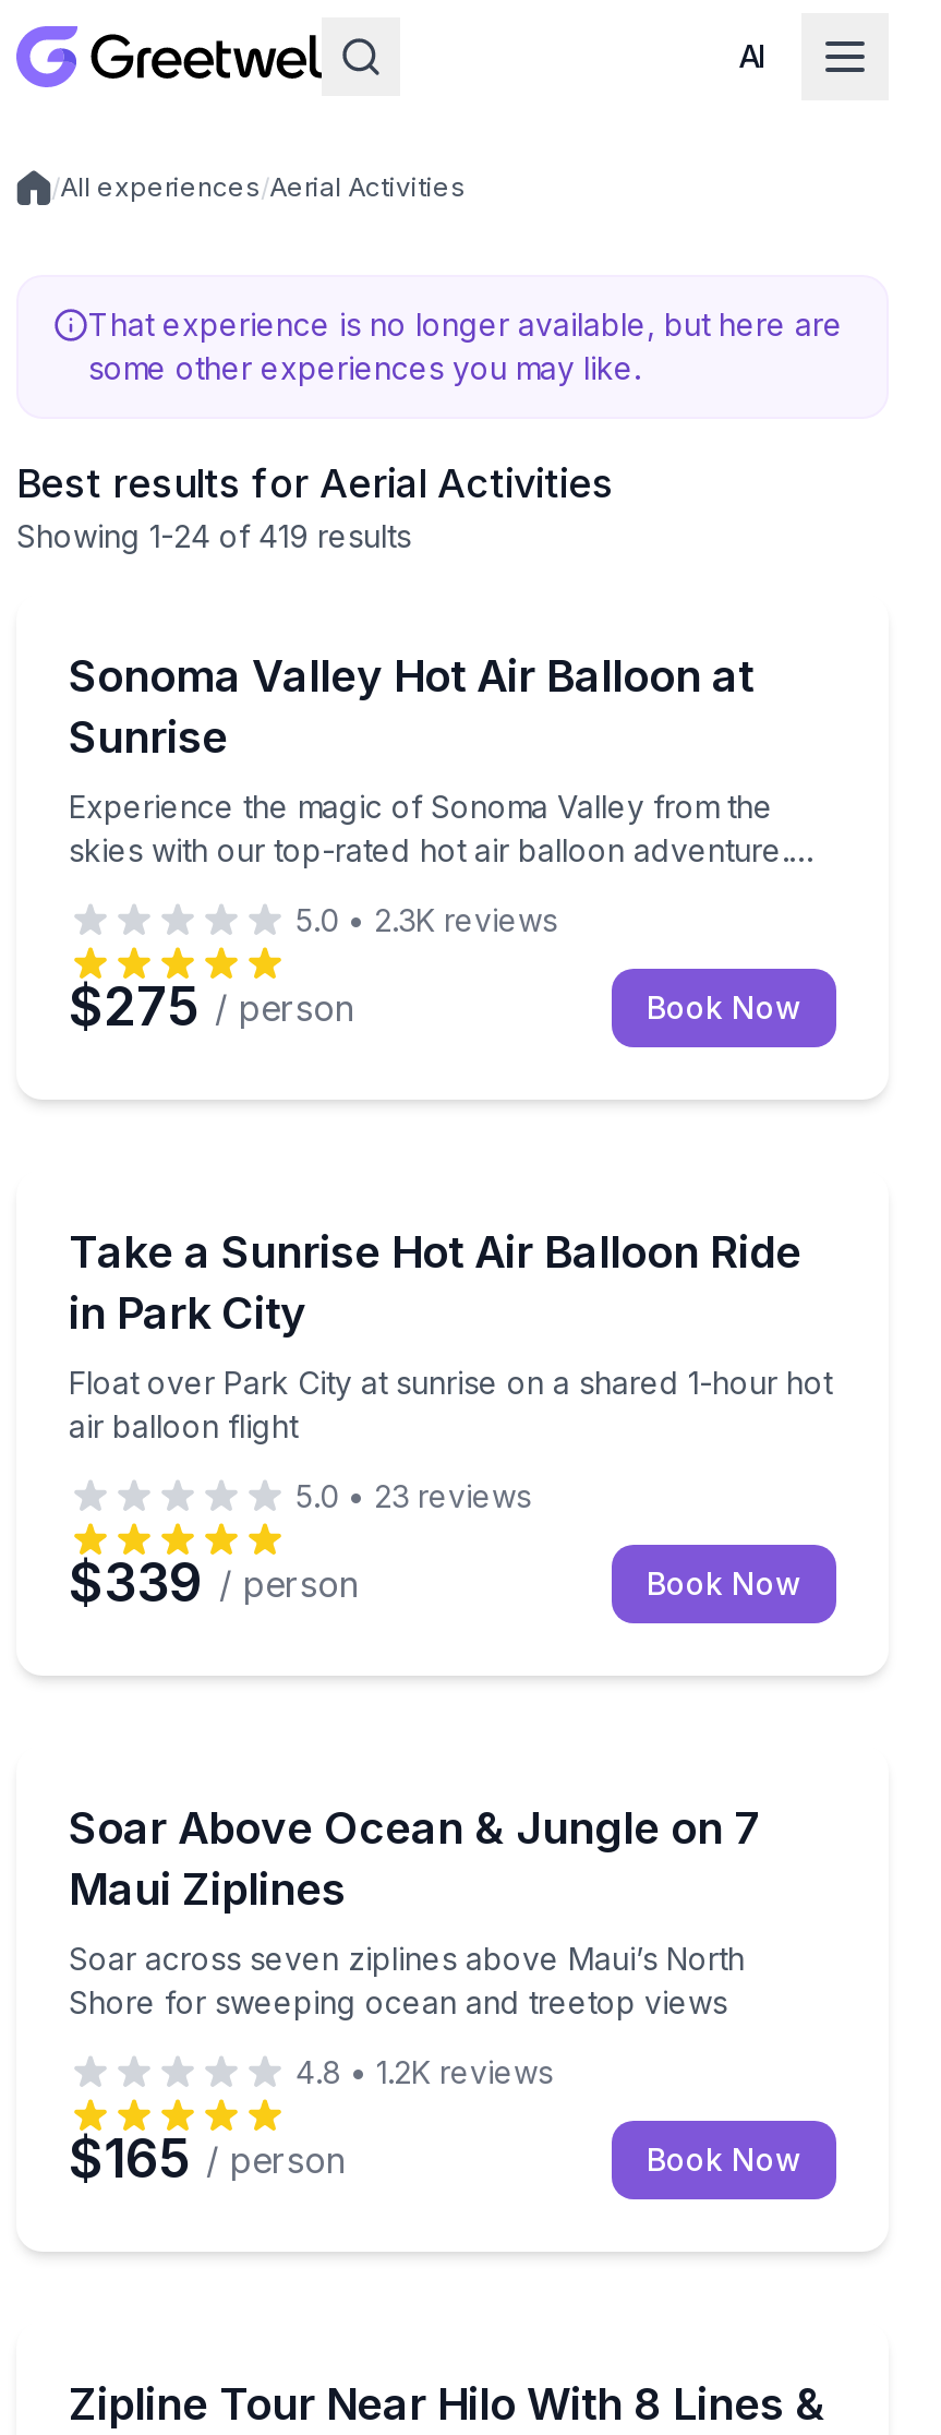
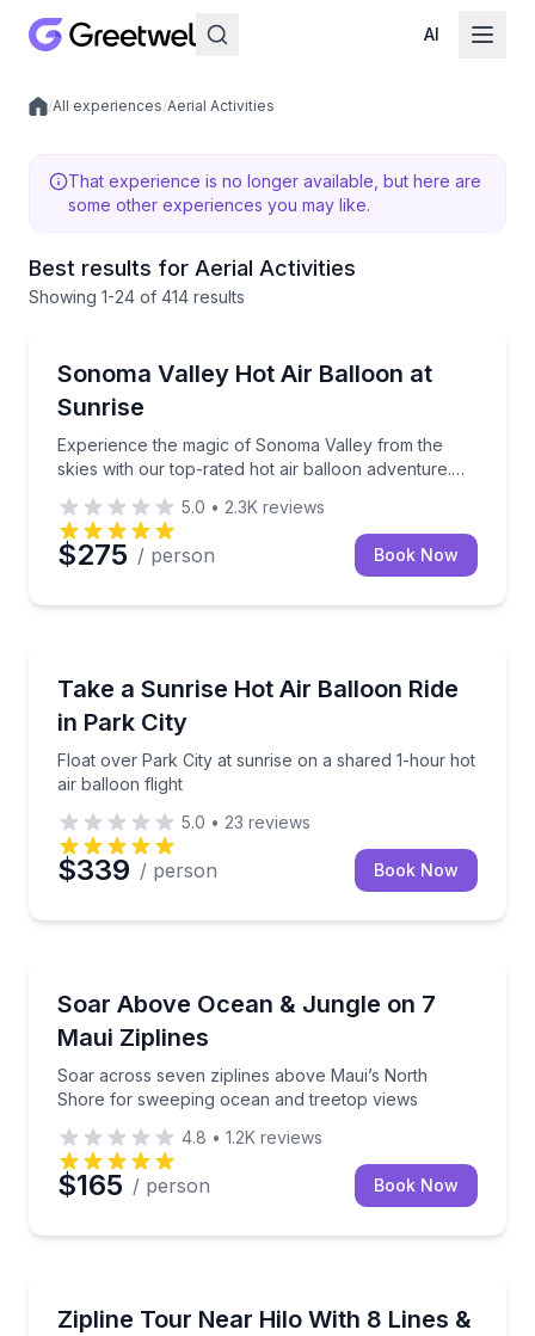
[16,517,411,554] Showing 1-24 of 419 results -> [29,287,245,307] Showing 1-24 of 414 results

